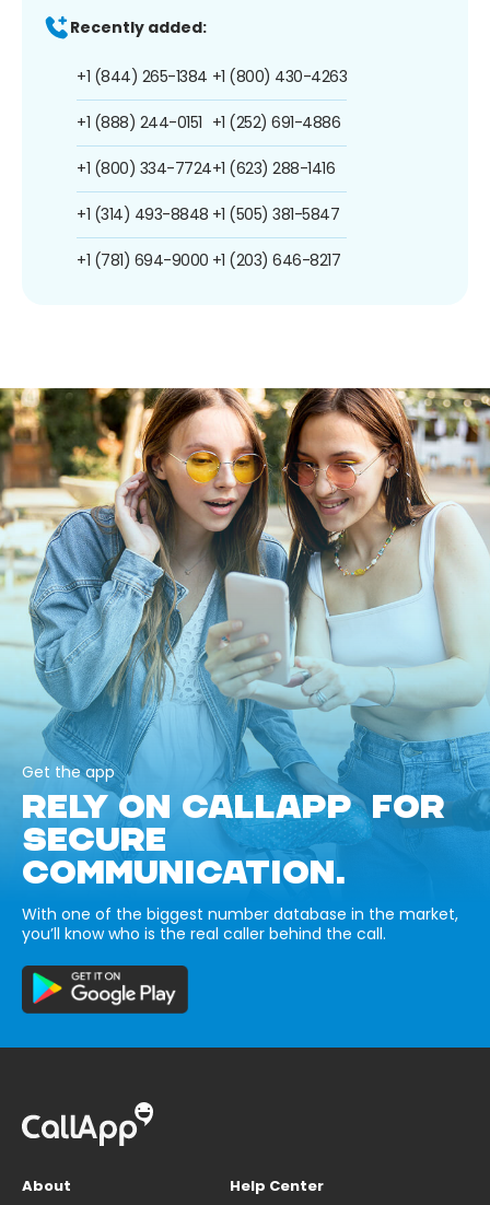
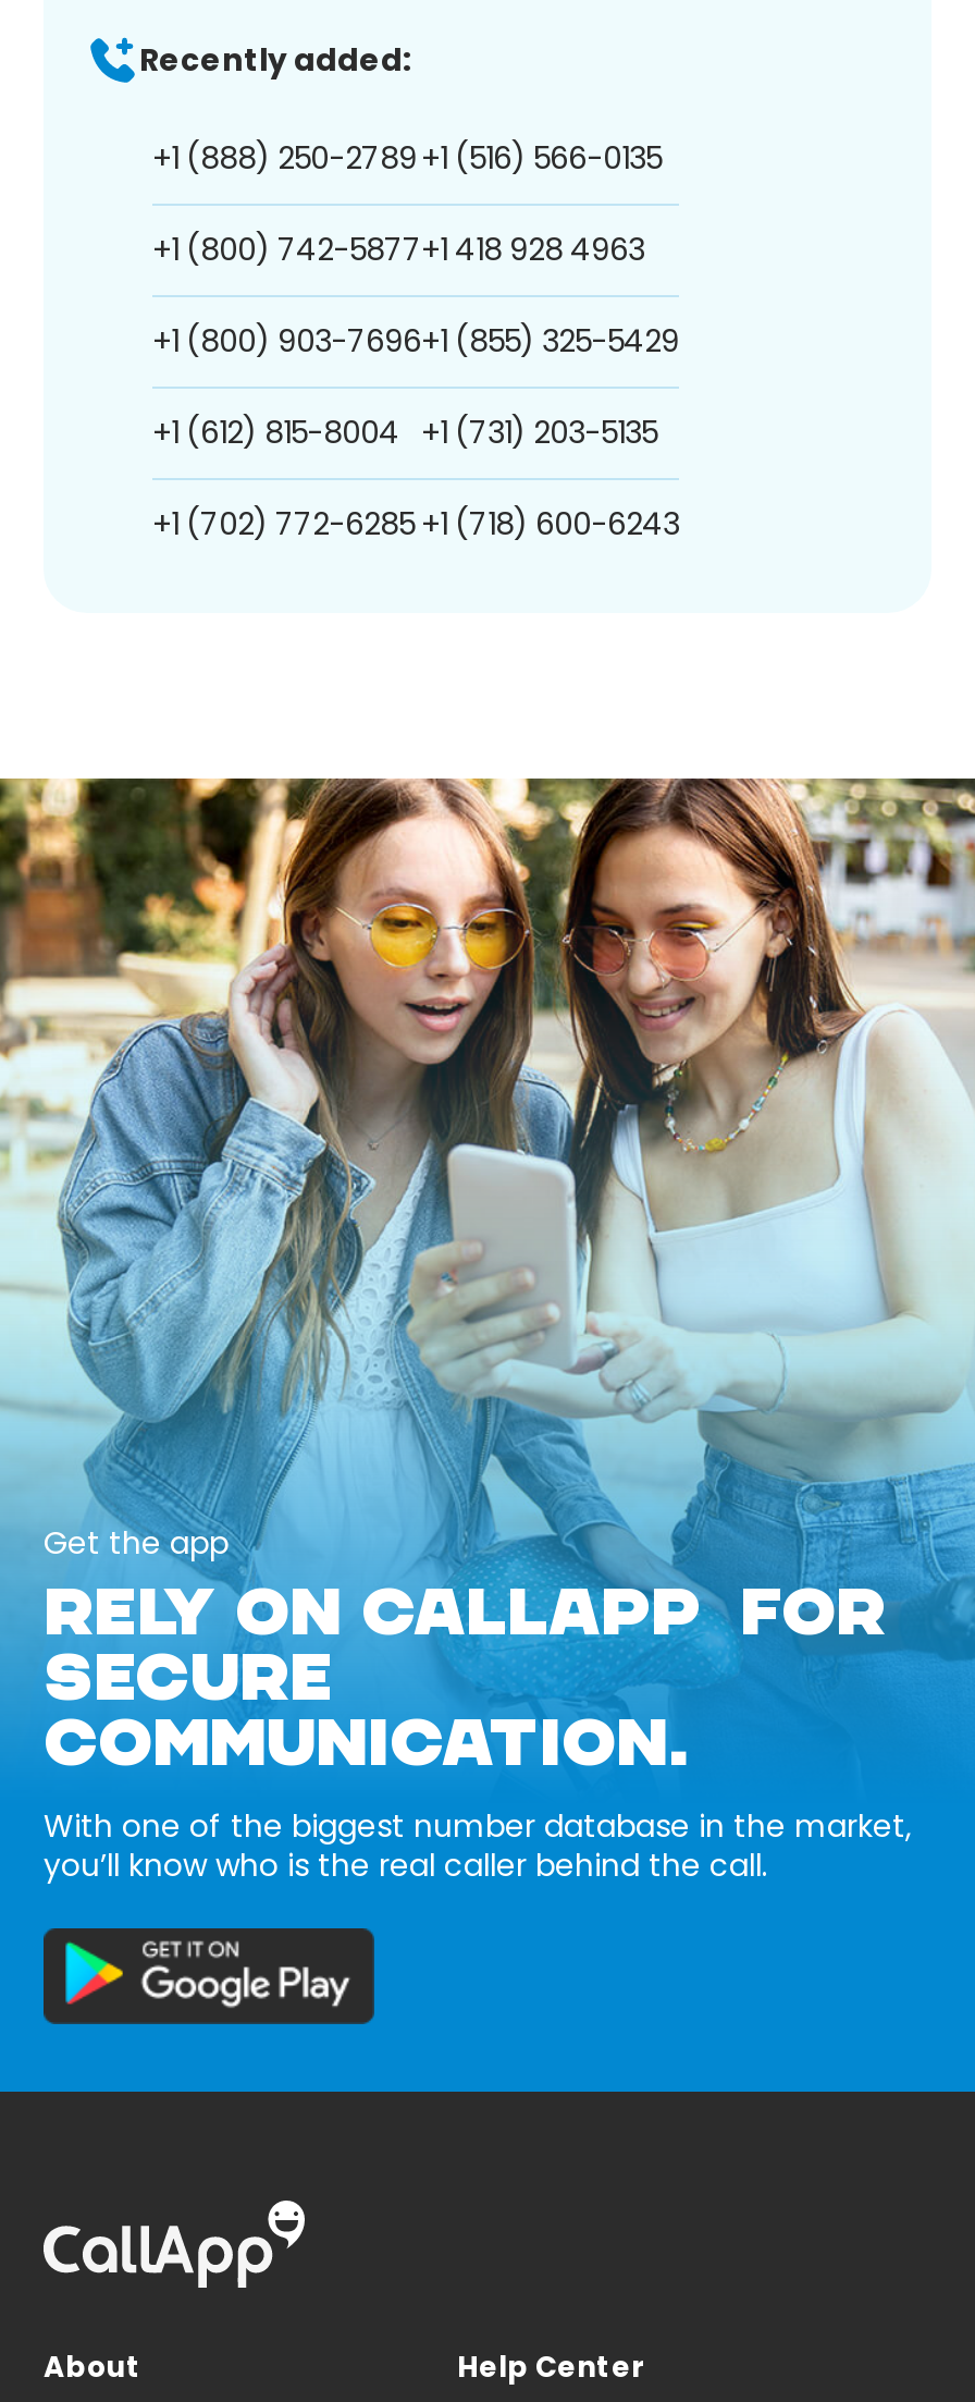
[77,65,207,87] +1 (844) 265-1384 -> [152,135,417,179] +1 (888) 250-2789
[212,65,347,87] +1 (800) 430-4263 -> [421,135,662,179] +1 (516) 566-0135
[77,111,202,133] +1 (888) 244-0151 -> [152,226,421,270] +1 (800) 742-5877
[212,111,340,133] +1 (252) 691-4886 -> [421,226,644,270] +1 418 928 4963
[77,157,212,179] +1 (800) 334-7724 -> [152,318,421,361] +1 (800) 903-7696
[212,157,335,179] +1 (623) 288-1416 -> [421,318,679,361] +1 (855) 325-5429
[77,203,208,225] +1 (314) 493-8848 -> [152,409,399,453] +1 (612) 815-8004
[212,203,339,225] +1 (505) 381-5847 -> [421,409,657,453] +1 (731) 203-5135
[77,249,208,271] +1 (781) 694-9000 -> [152,501,415,544] +1 (702) 772-6285
[212,249,340,271] +1 (203) 646-8217 -> [421,501,679,544] +1 (718) 600-6243

